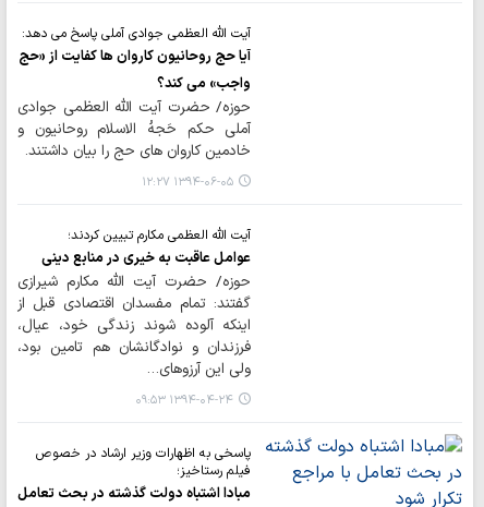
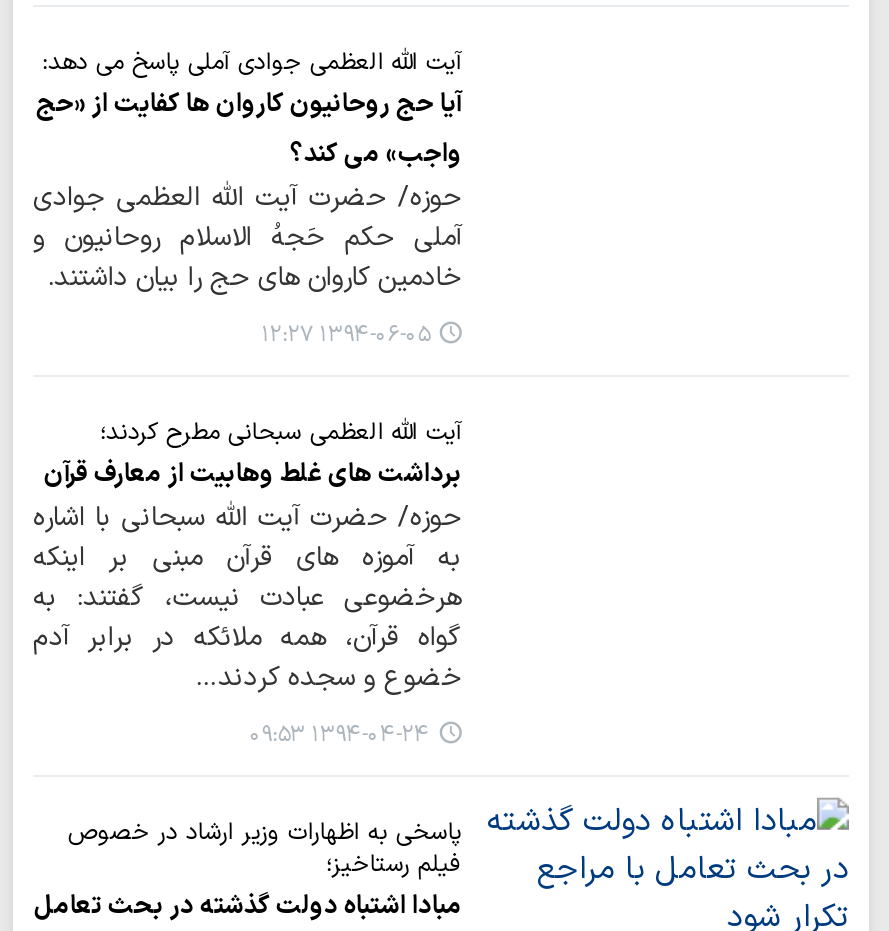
[17,226,251,381] آیت الله العظمی مکارم تبیین کردند؛ | عوامل عاقبت به خیری در منابع دینی | حوزه/ حضرت آیت الله مکارم شیرازی | گفتند: تمام مفسدان اقتصادی قبل از | اینکه آلوده شوند زندگی خود، عیال، | فرزندان و نوادگانشان هم تامین بود، | ولی این آرزوهای… -> [33,415,462,699] آیت الله العظمی سبحانی مطرح کردند؛ | برداشت های غلط وهابیت از معارف قرآن | حوزه/ حضرت آیت الله سبحانی با اشاره | به آموزه های قرآن مبنی بر اینکه | هرخضوعی عبادت نیست، گفتند: به | گواه قرآن، همه ملائکه در برابر آدم | خضوع و سجده کردند…

